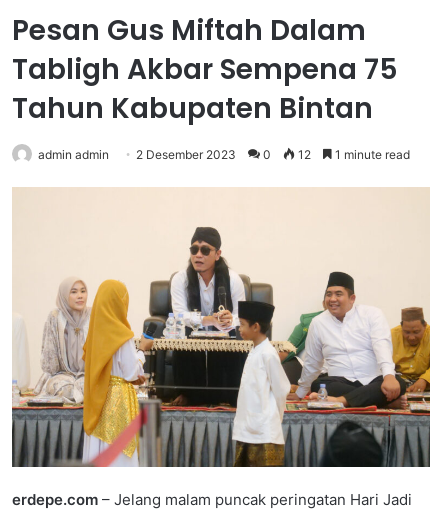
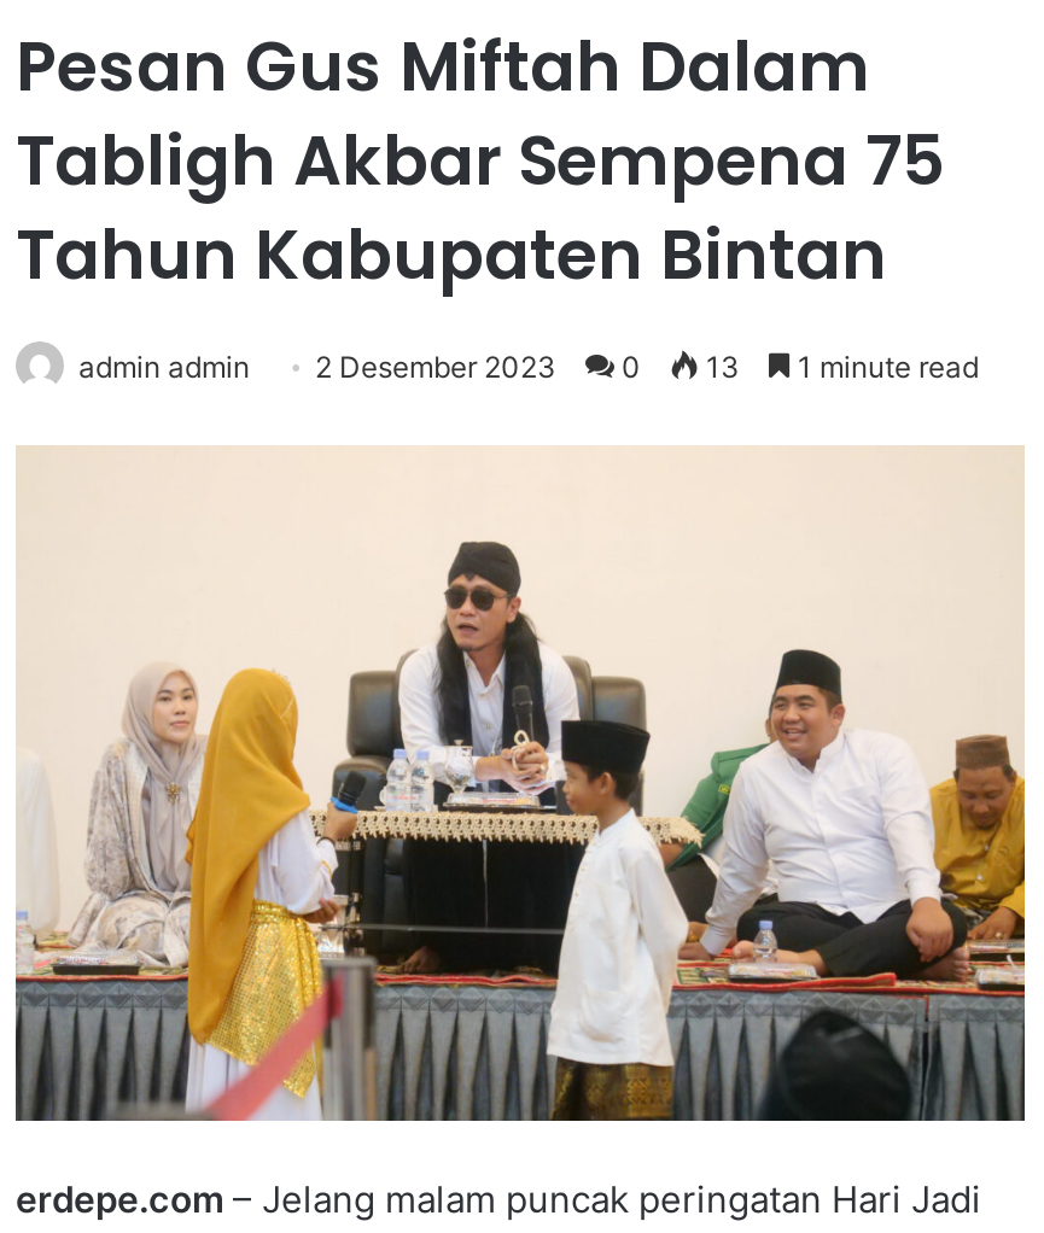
[38,147,410,162] admin admin 2 Desember 2023 0 12 1 minute read -> [78,349,979,386] admin admin 2 Desember 2023 0 13 1 minute read

